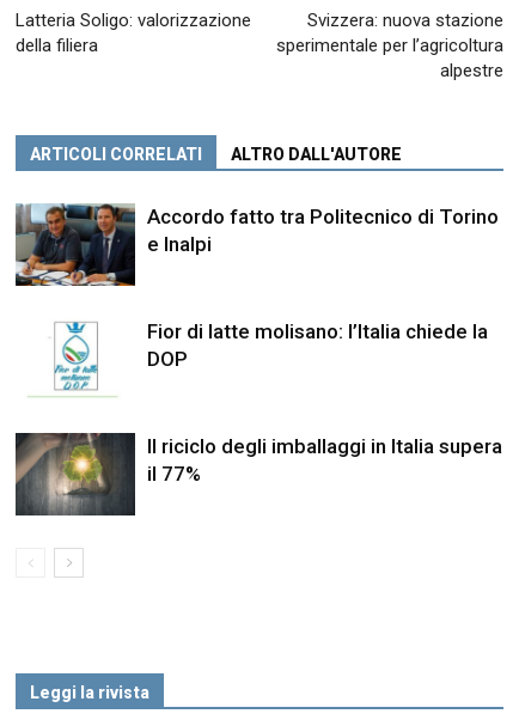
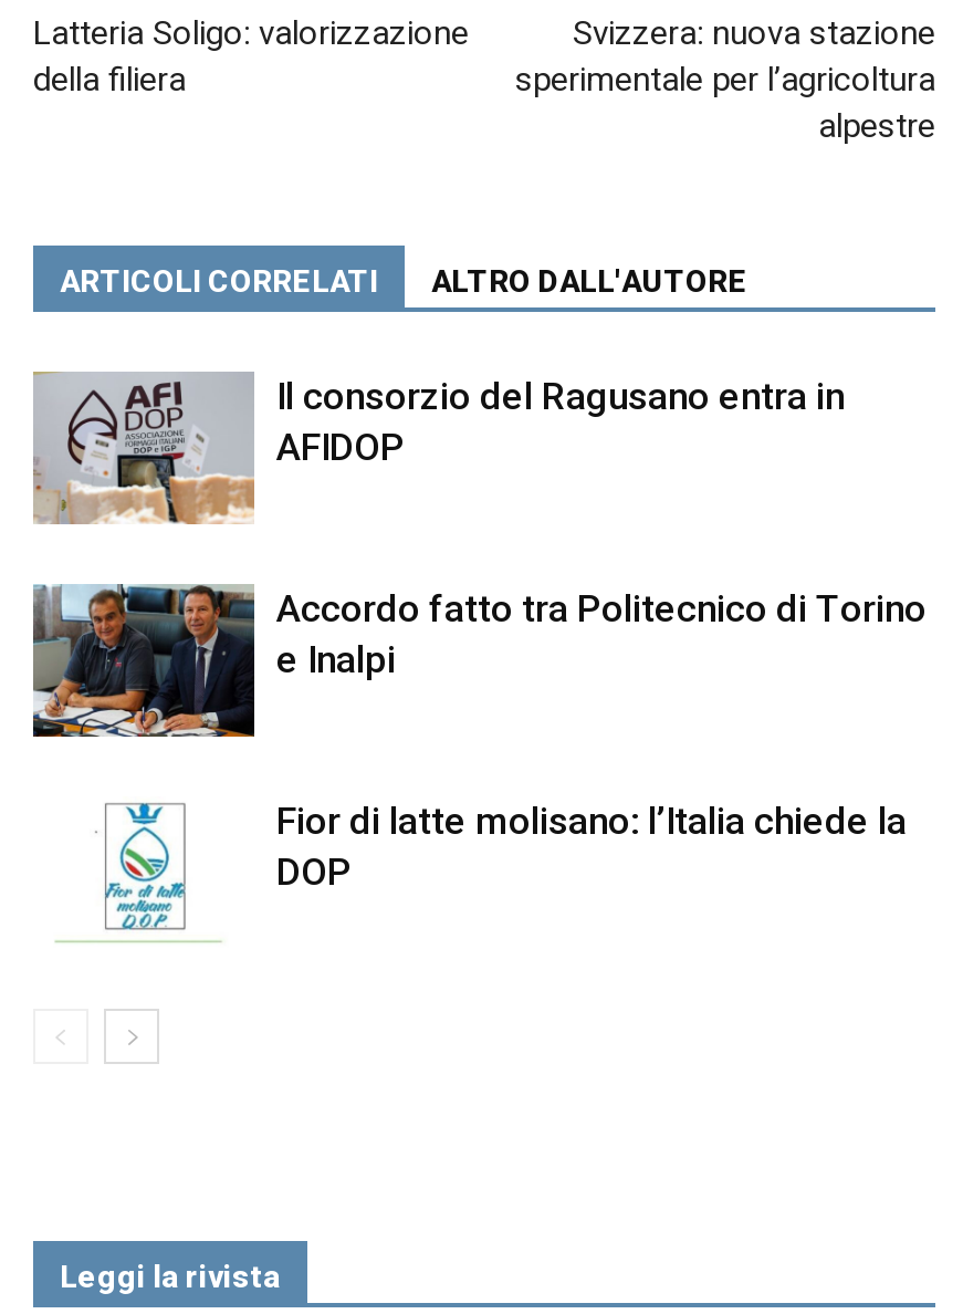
none -> [33,372,845,524] [image] | Il consorzio del Ragusano entra in | AFIDOP
moved [13,202,499,371] -> [29,582,927,894]: [image] | Accordo fatto tra Politecnico di Torino | e Inalpi | Fior di latte molisano: l’Italia chiede la | DOP
[14,432,502,517] [image] | Il riciclo degli imballaggi in Italia supera | il 77% -> none

